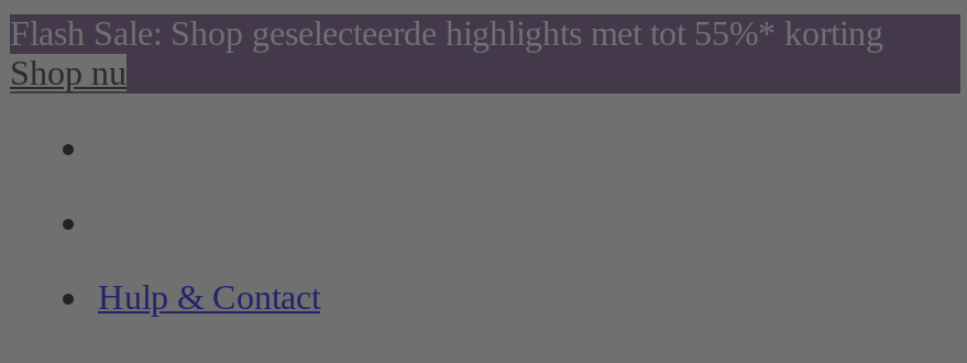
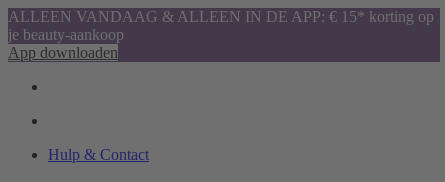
[10,14,883,91] Flash Sale: Shop geselecteerde highlights met tot 55%* korting | Shop nu -> [8,8,434,61] ALLEEN VANDAAG & ALLEEN IN DE APP: € 15* korting op | je beauty-aankoop | App downloaden

